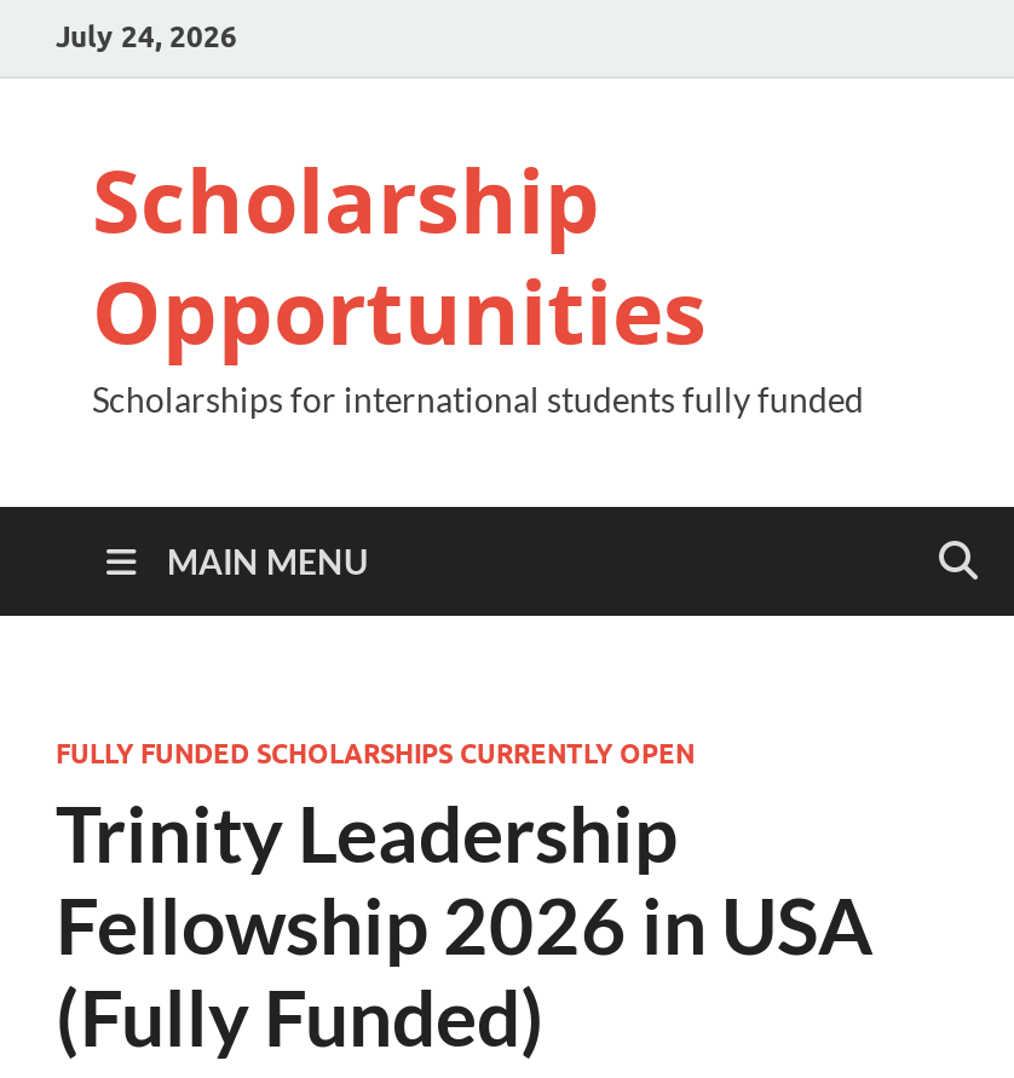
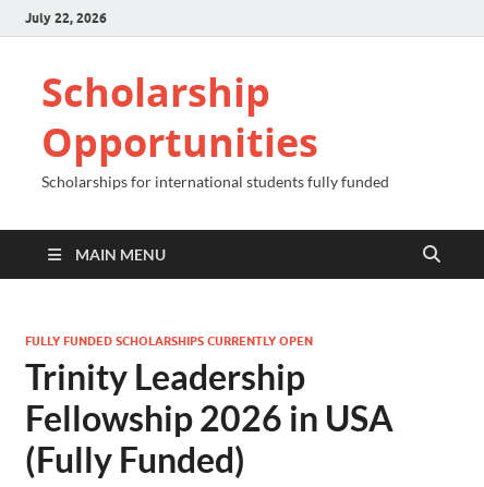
[56,17,237,53] July 24, 2026 -> [25,9,107,26] July 22, 2026

